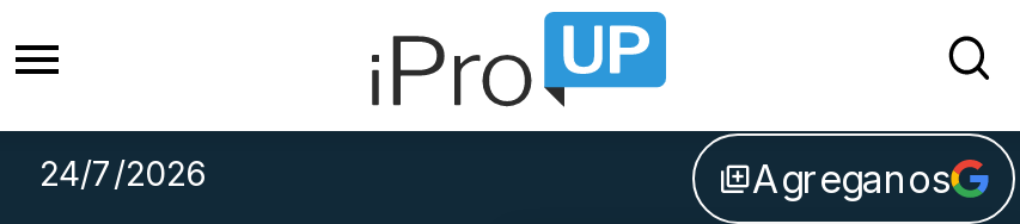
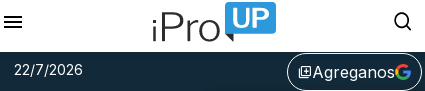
[39,153,207,193] 24/7/2026 -> [14,61,83,78] 22/7/2026

